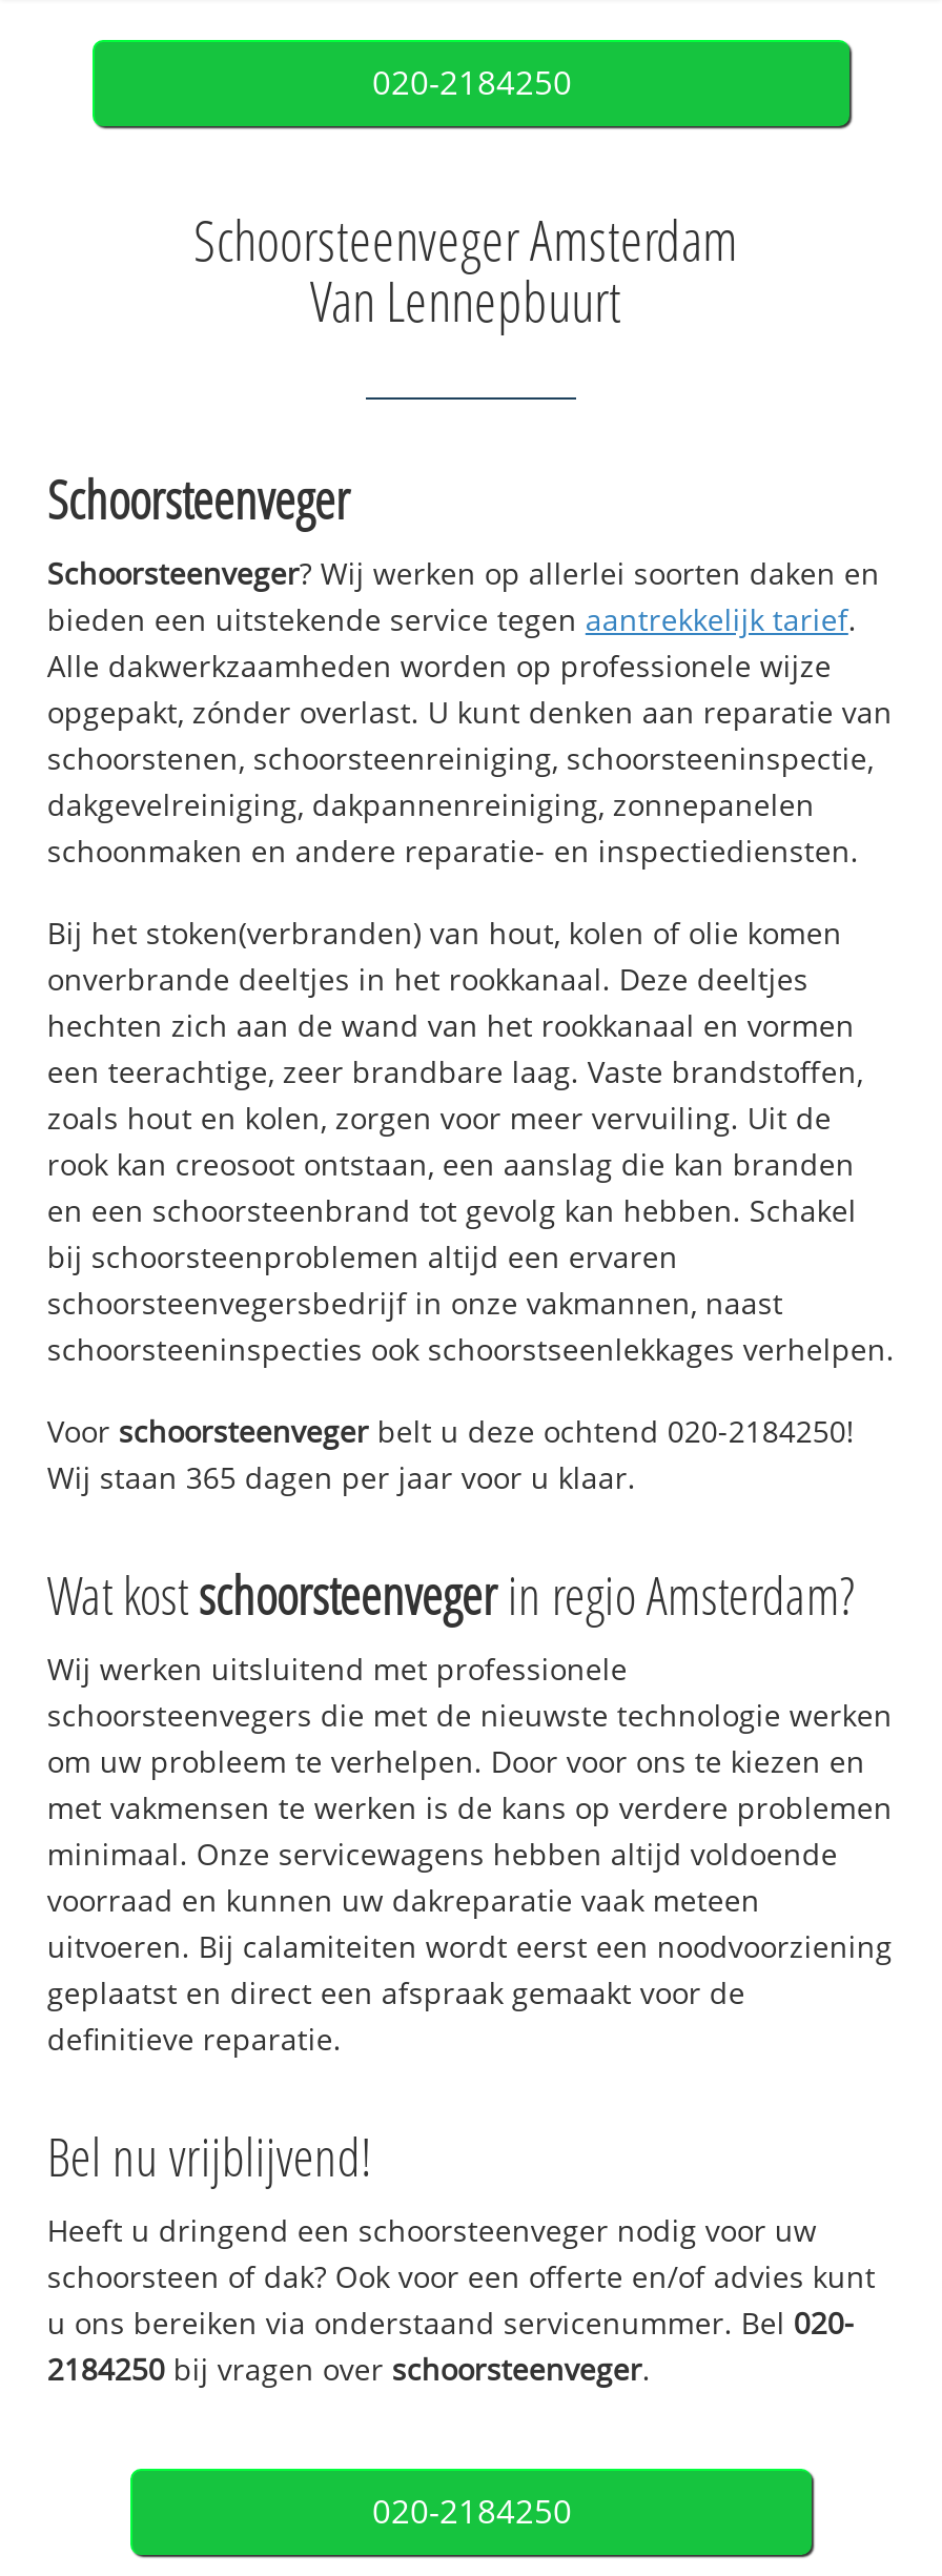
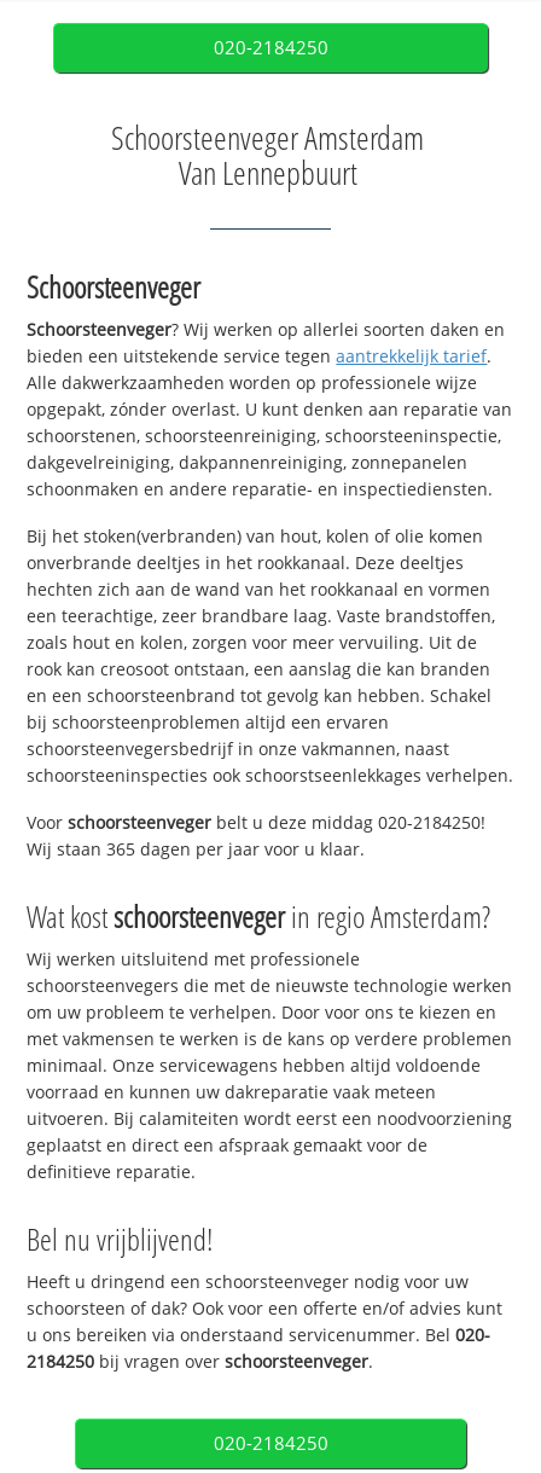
[47,1411,855,1451] Voor schoorsteenveger belt u deze ochtend 020-2184250! -> [27,811,486,834] Voor schoorsteenveger belt u deze middag 020-2184250!

